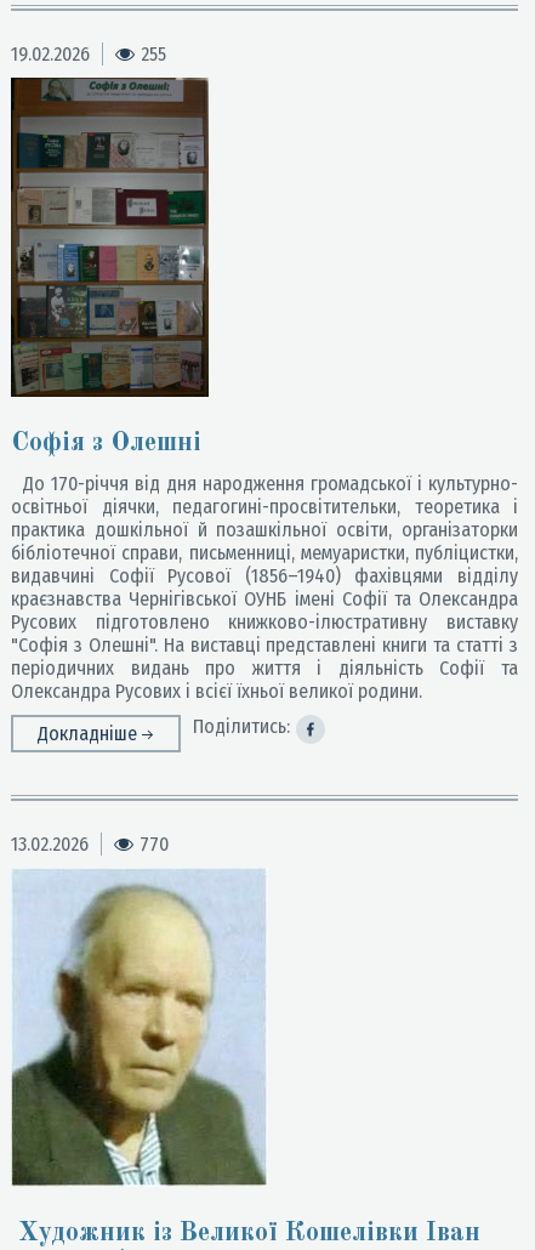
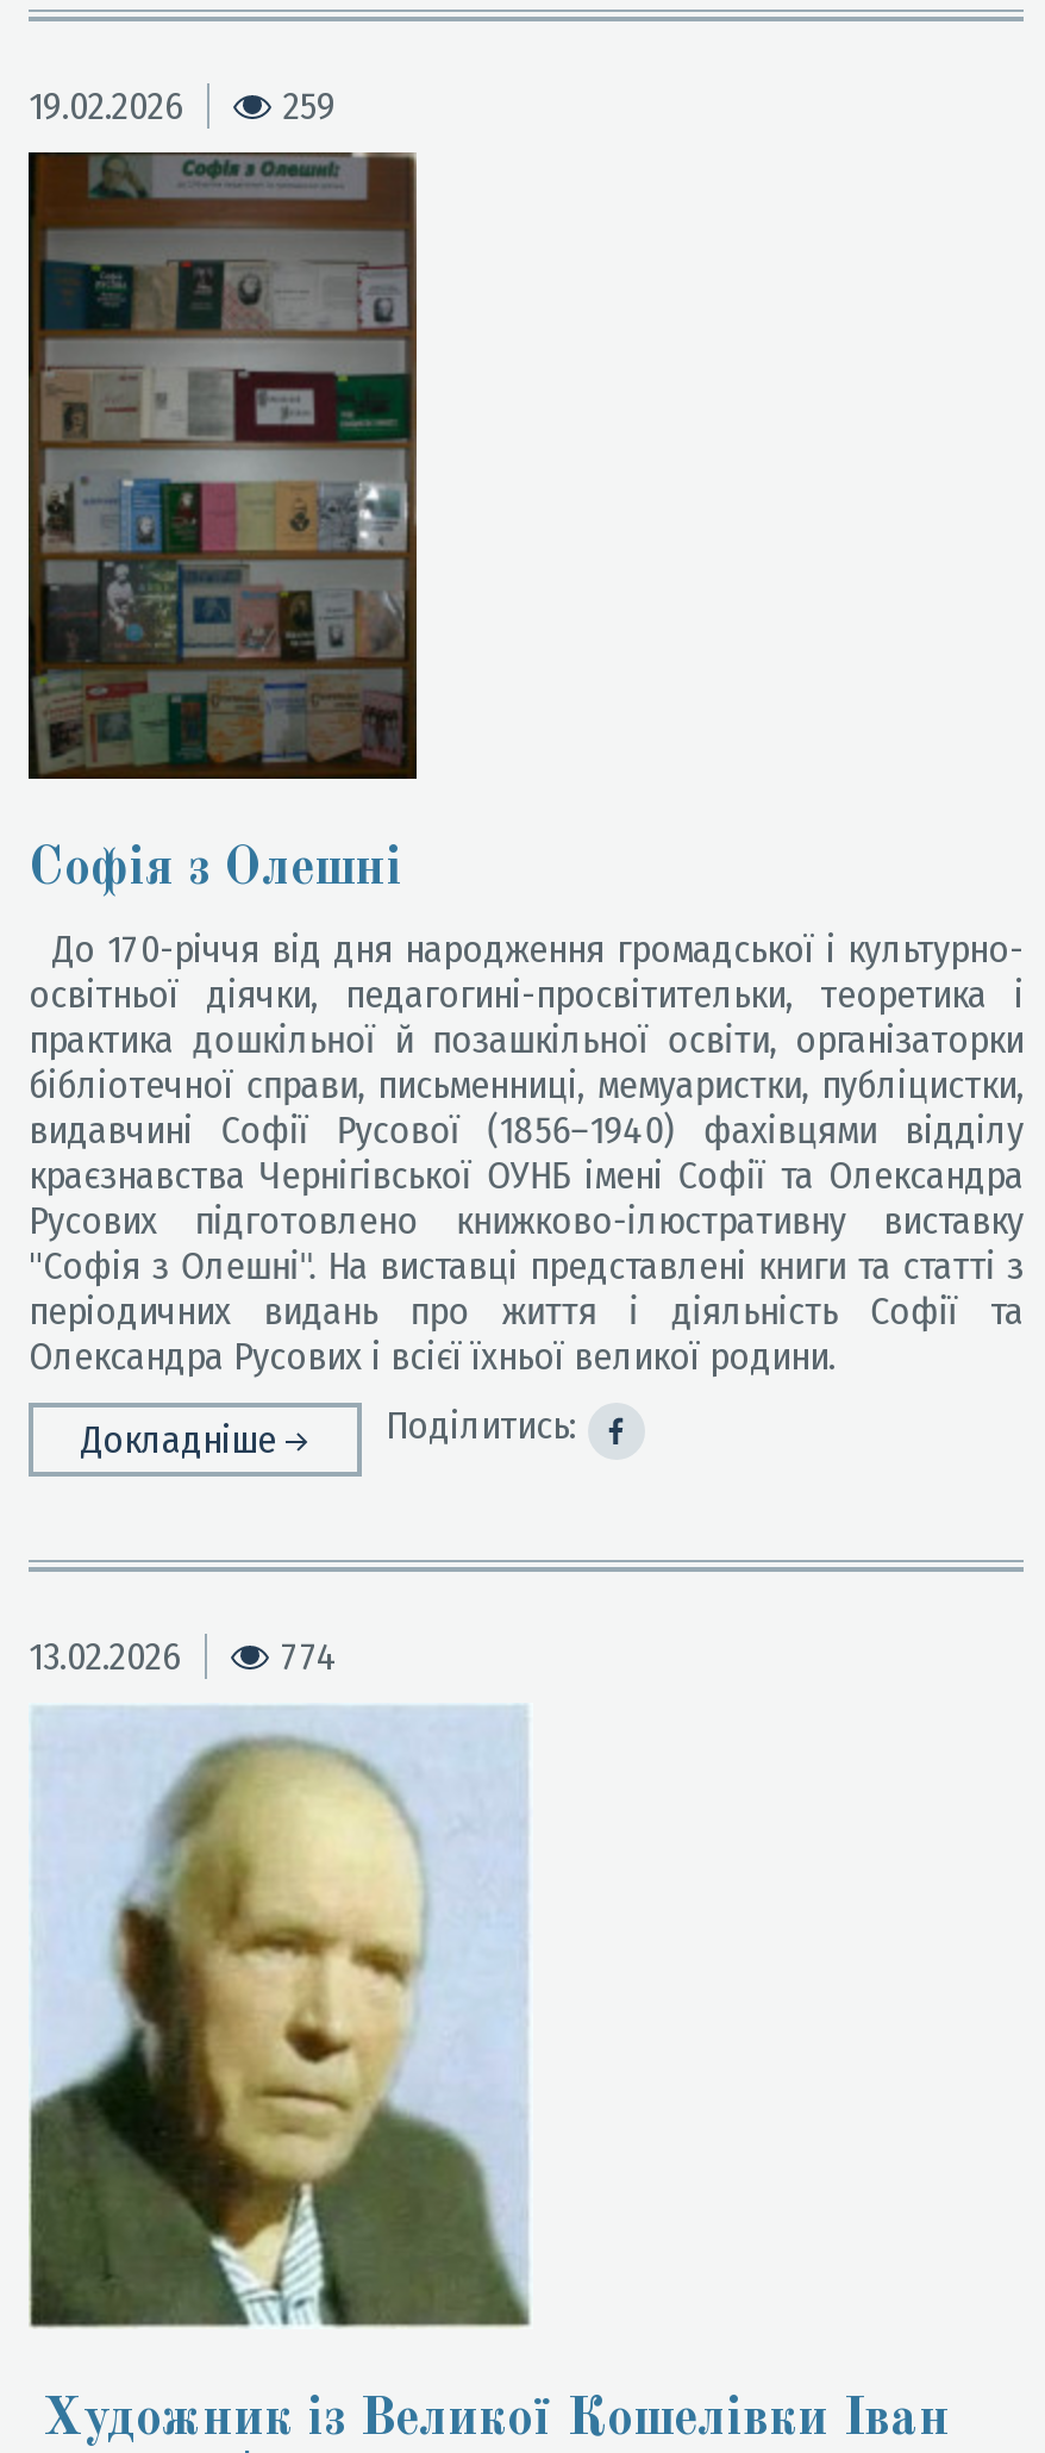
[141,42,166,66] 255 -> [283,83,336,129] 259
[140,833,169,856] 770 -> [281,1634,338,1679] 774

